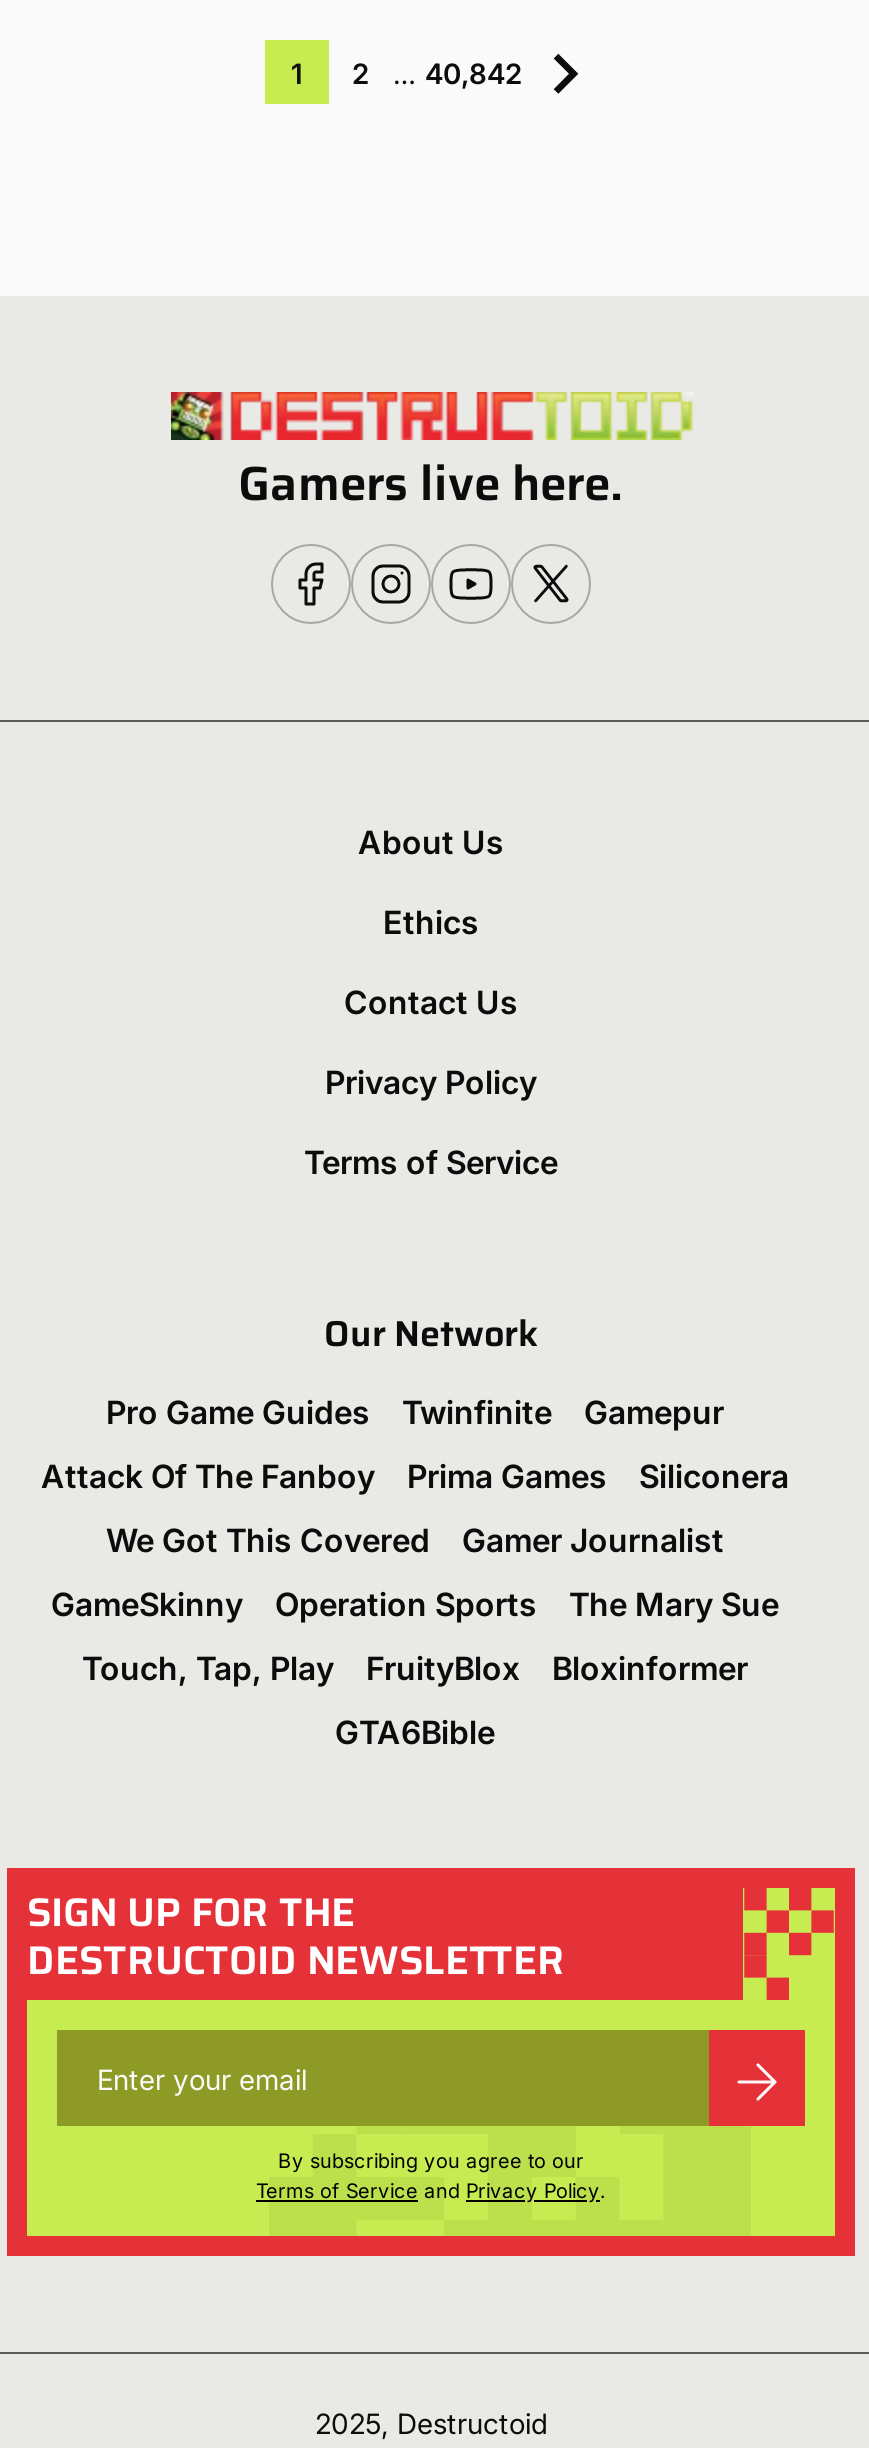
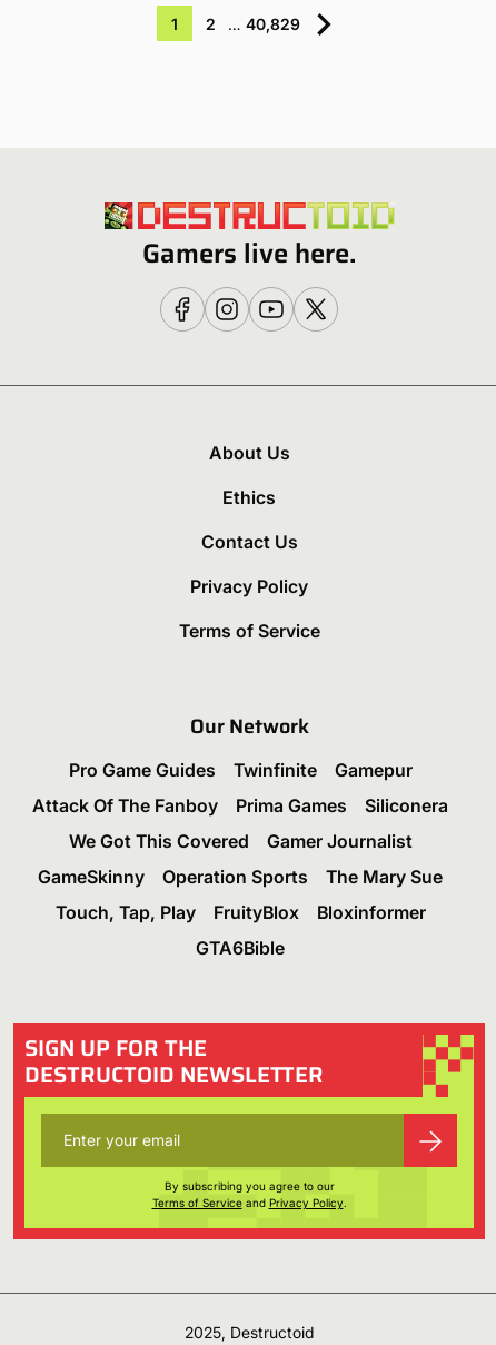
[291,56,523,90] 1 2 … 40,842 -> [171,14,300,33] 1 2 … 40,829

